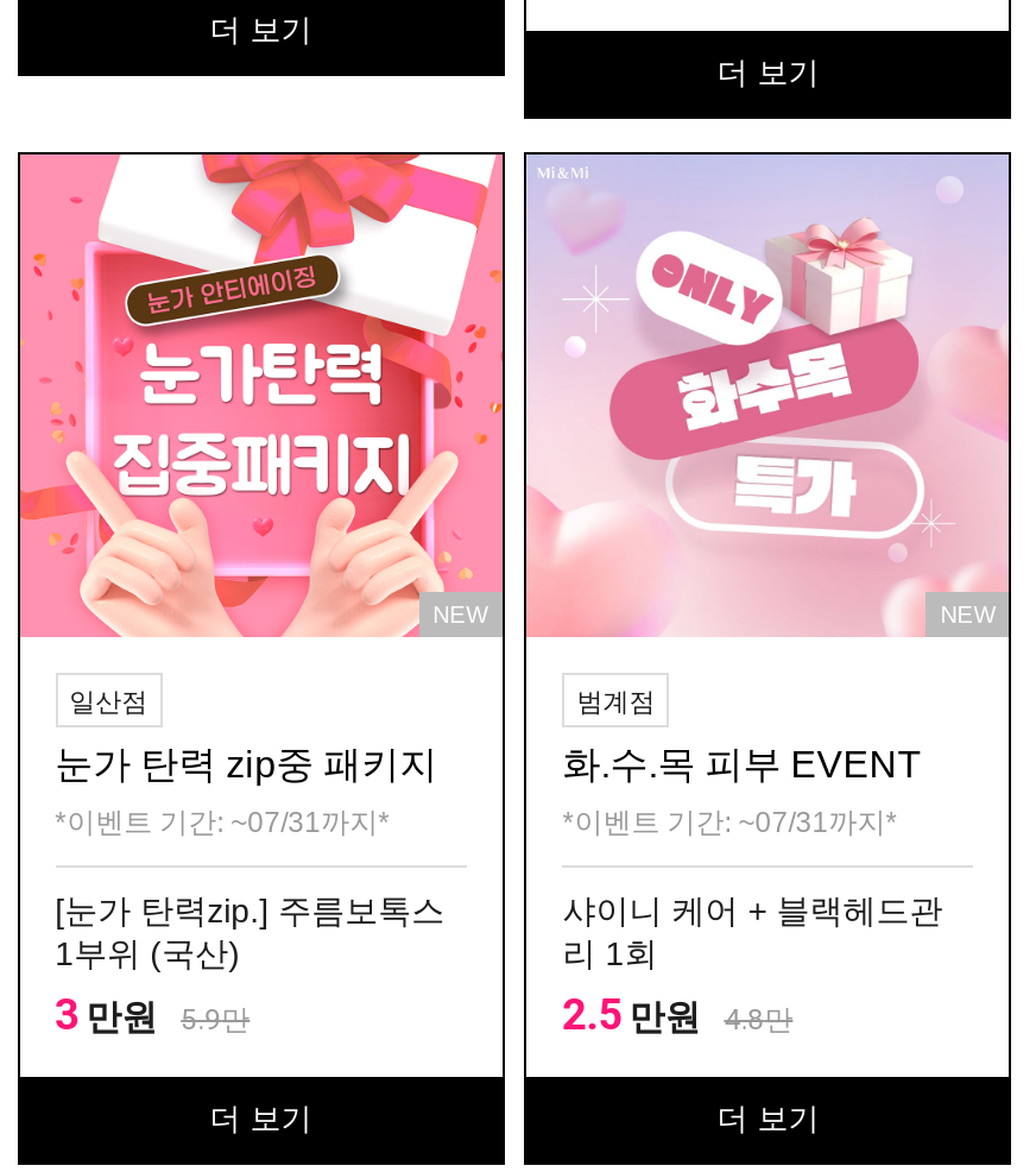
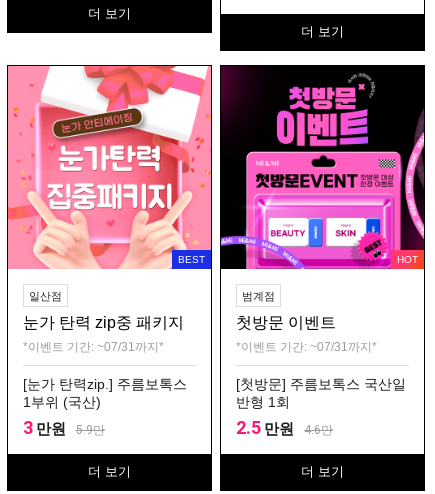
[524,152,1011,637] [image] | NEW -> [220,65,425,270] [image] | HOT
[433,602,488,628] NEW -> [178,254,205,265] BEST
[562,745,921,785] 화.수.목 피부 EVENT -> [236,314,336,331] 첫방문 이벤트
[562,892,943,973] 샤이니 케어 + 블랙헤드관 | 리 1회 -> [236,376,406,410] [첫방문] 주름보톡스 국산일 | 반형 1회
[562,989,793,1039] 2.5 만원 4.8만 -> [236,417,333,438] 2.5 만원 4.6만

